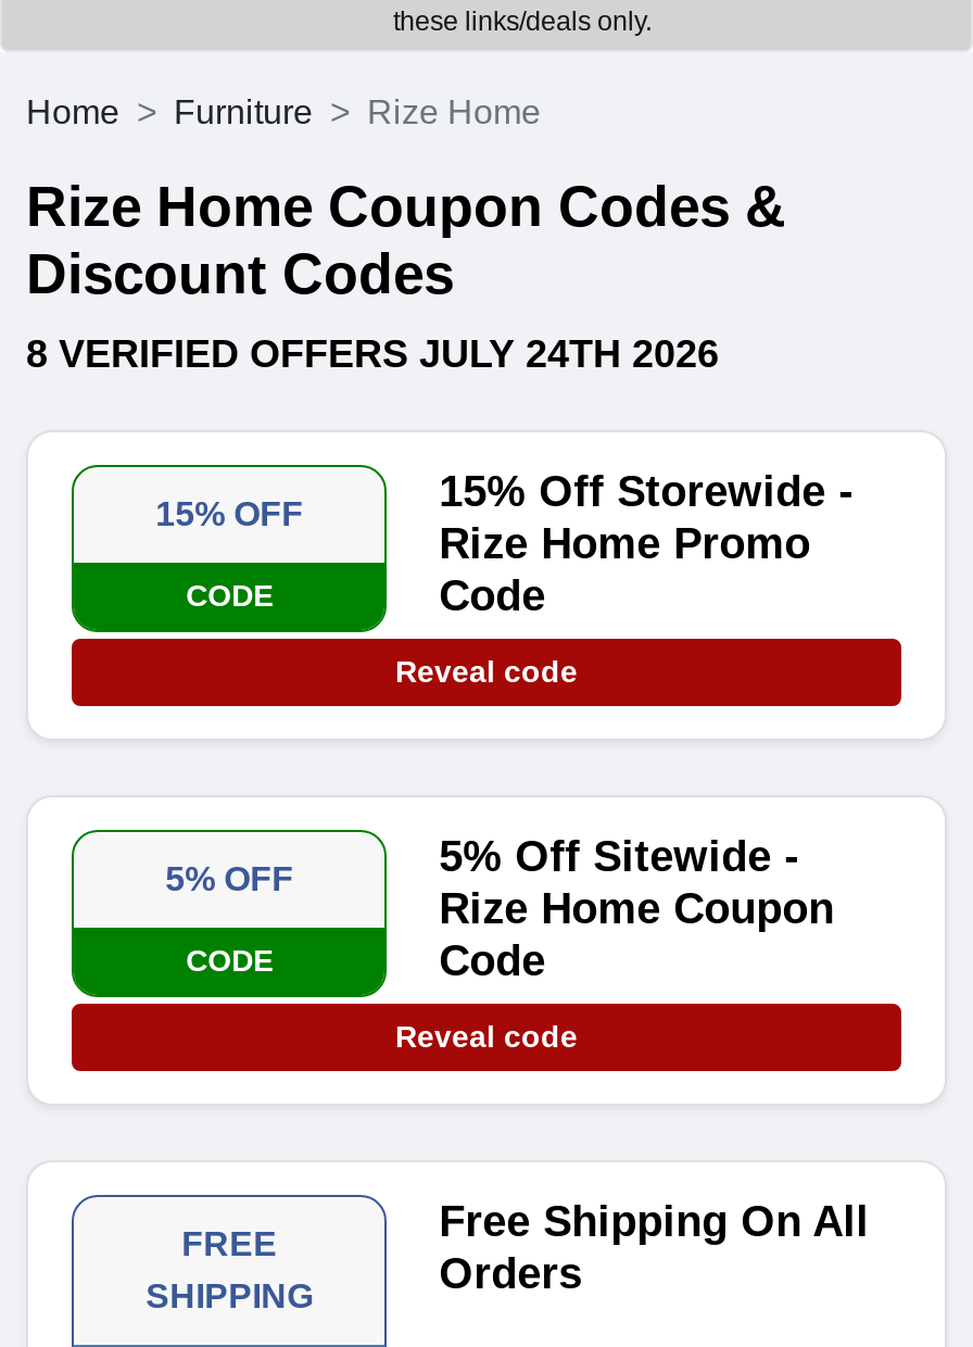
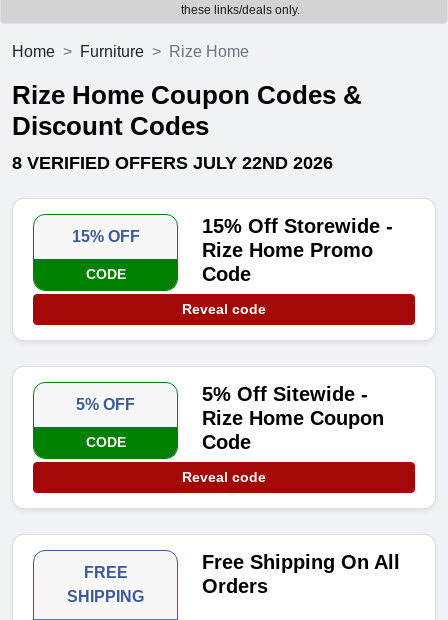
[26,333,719,377] 8 VERIFIED OFFERS JULY 24TH 2026 -> [12,153,333,173] 8 VERIFIED OFFERS JULY 22ND 2026

